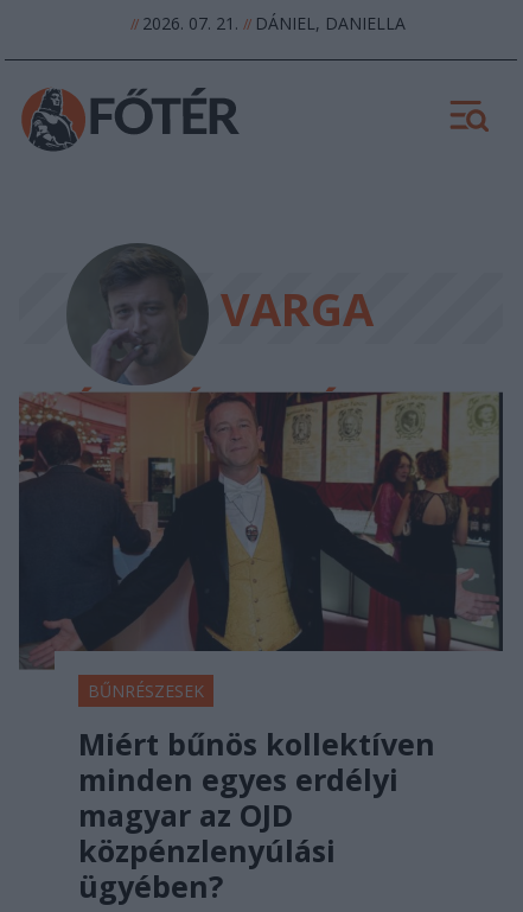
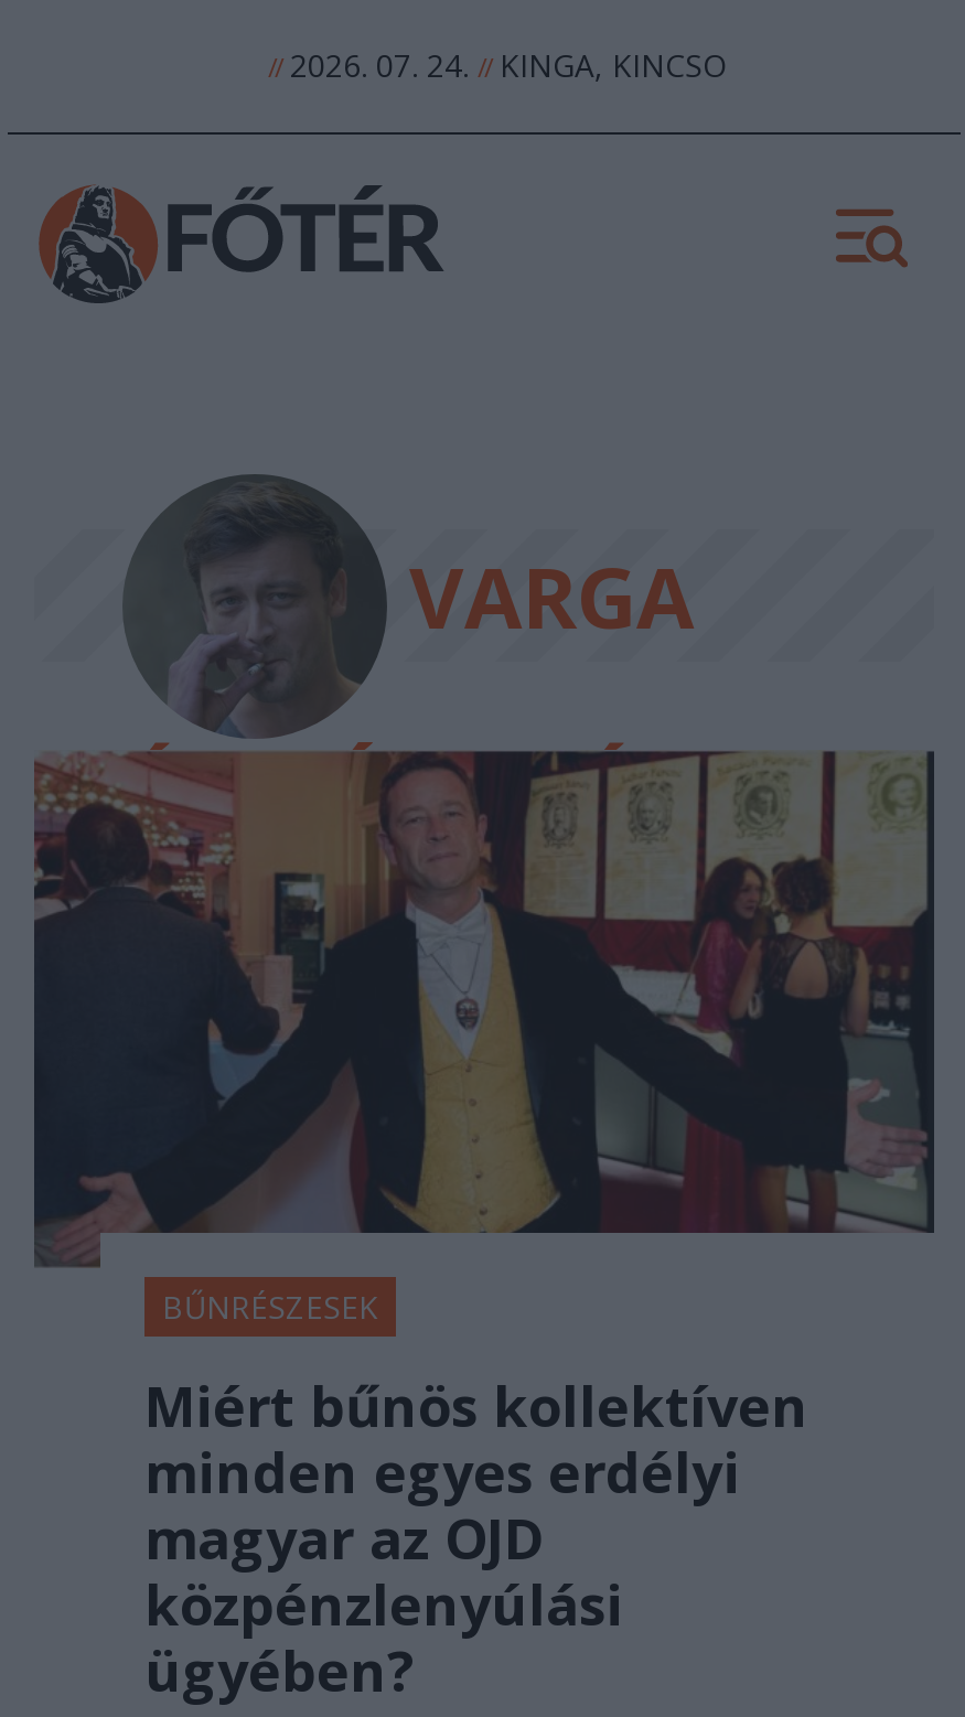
[130,12,406,34] // 2026. 07. 21. // DÁNIEL, DANIELLA -> [268,44,727,86] // 2026. 07. 24. // KINGA, KINCSO

